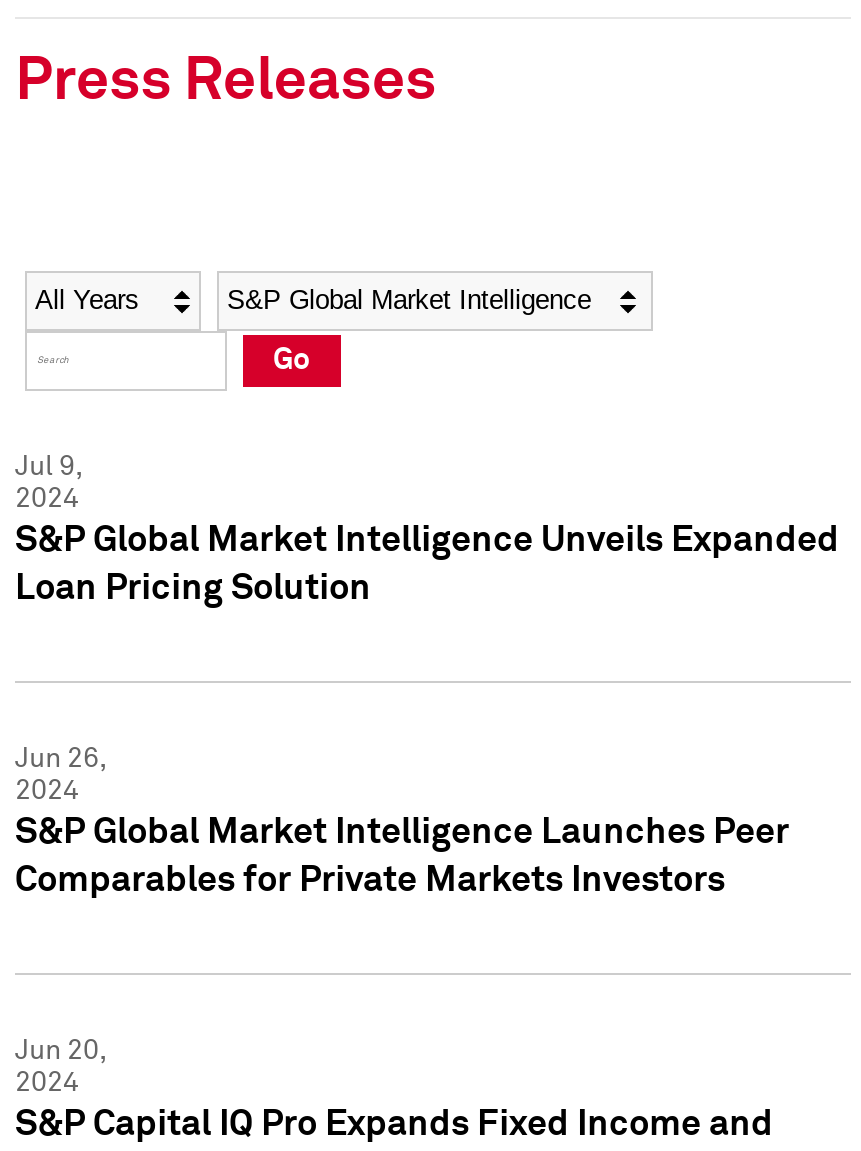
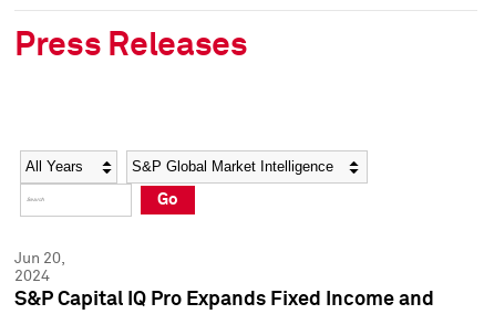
[15,453,839,607] Jul 9, | 2024 | S&P Global Market Intelligence Unveils Expanded | Loan Pricing Solution -> none
[15,745,789,899] Jun 26, | 2024 | S&P Global Market Intelligence Launches Peer | Comparables for Private Markets Investors -> none

